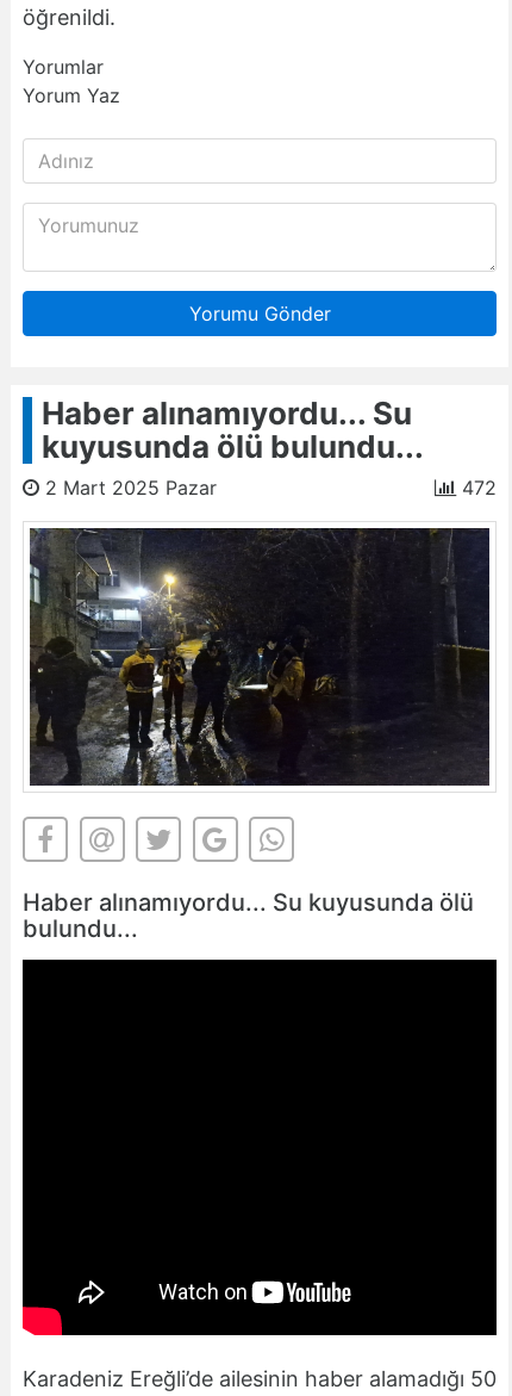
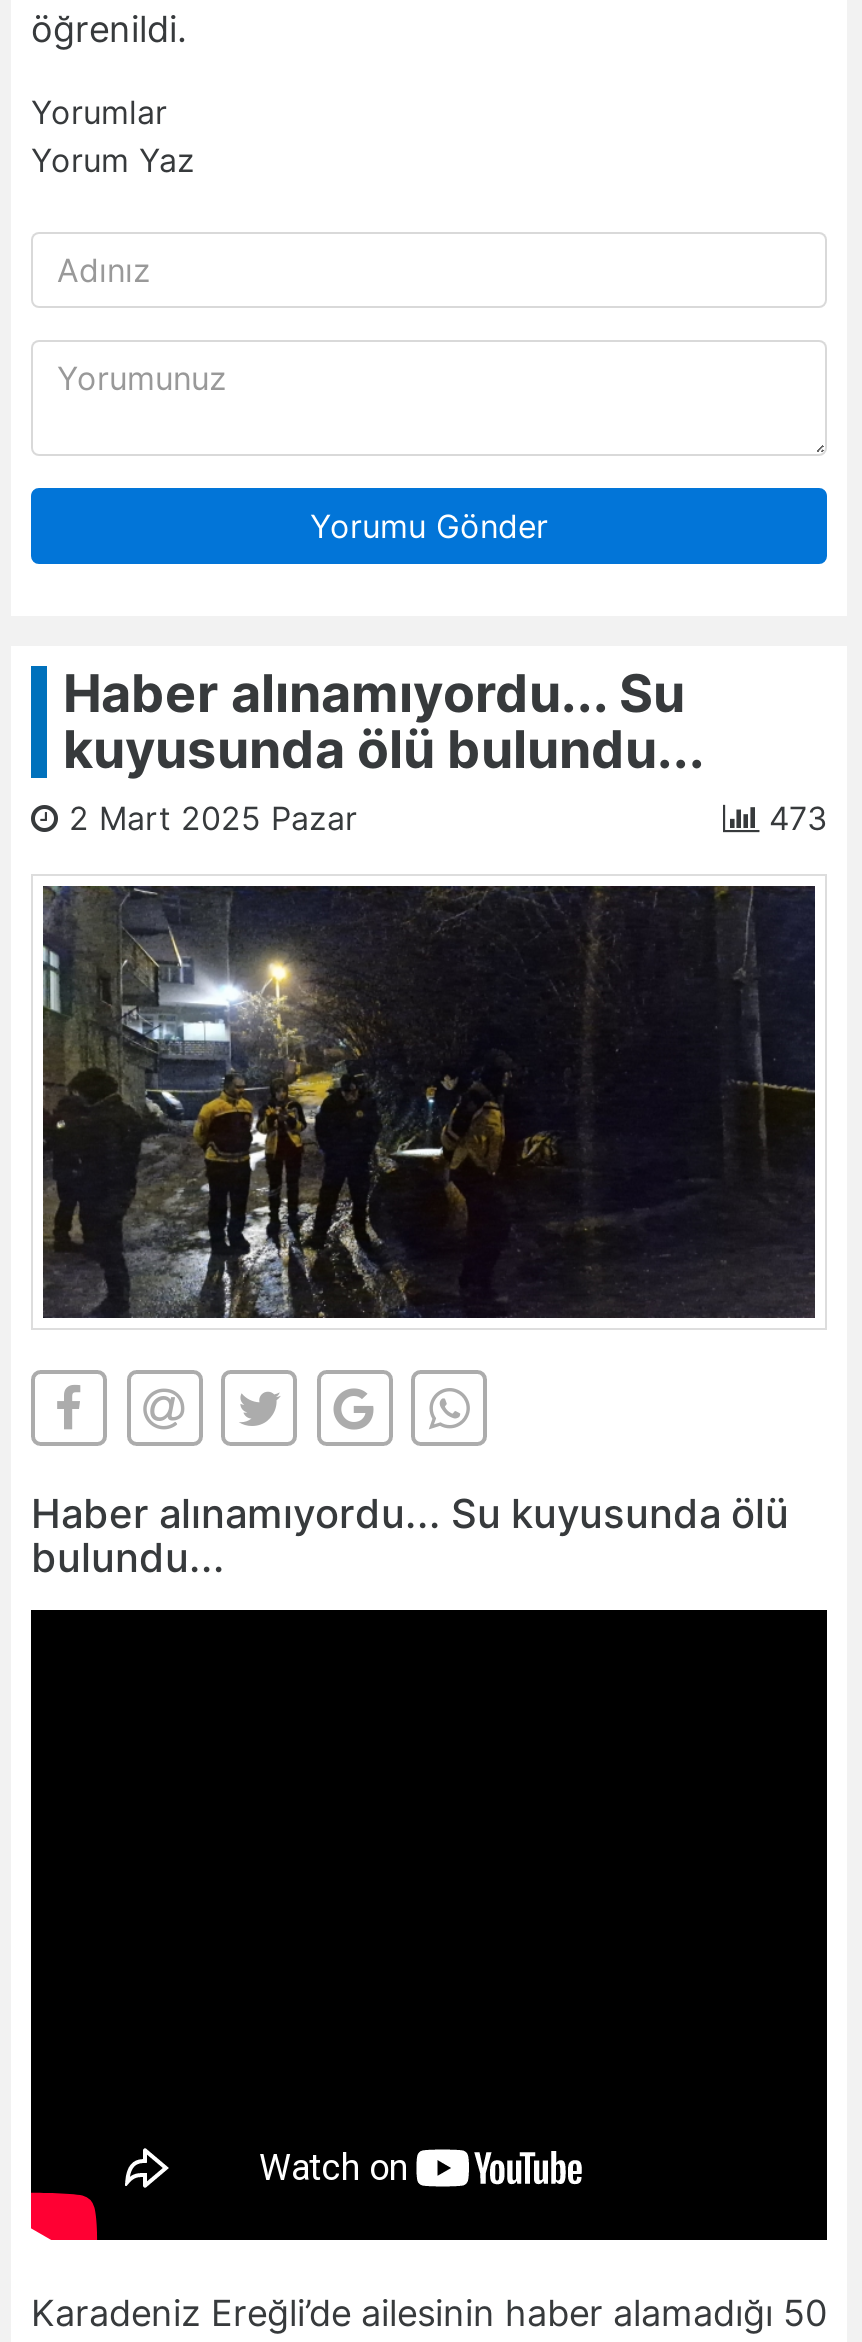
[462,475,497,499] 472 -> [769,797,827,837] 473

